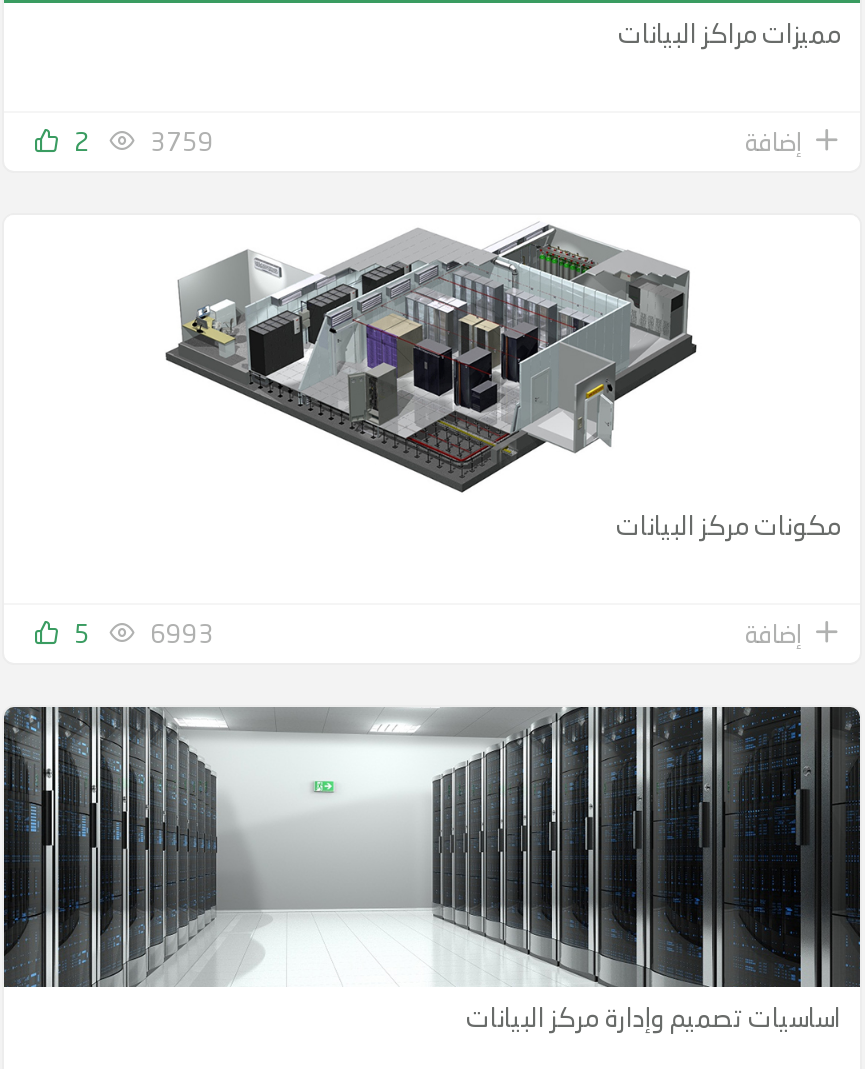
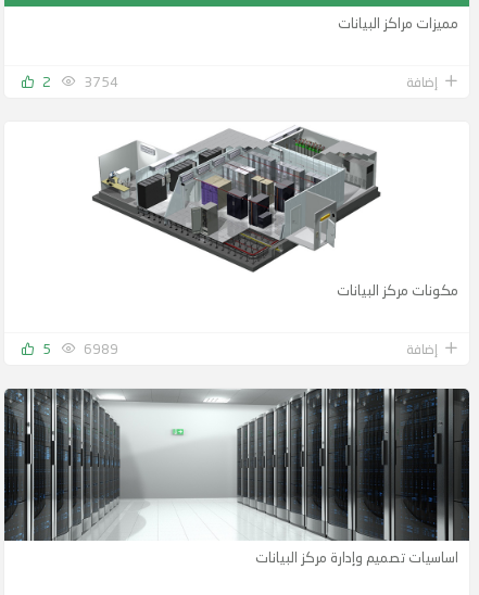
[150,131,214,157] 3759 -> [84,76,118,90] 3754
[150,623,214,649] 6993 -> [84,343,118,357] 6989

